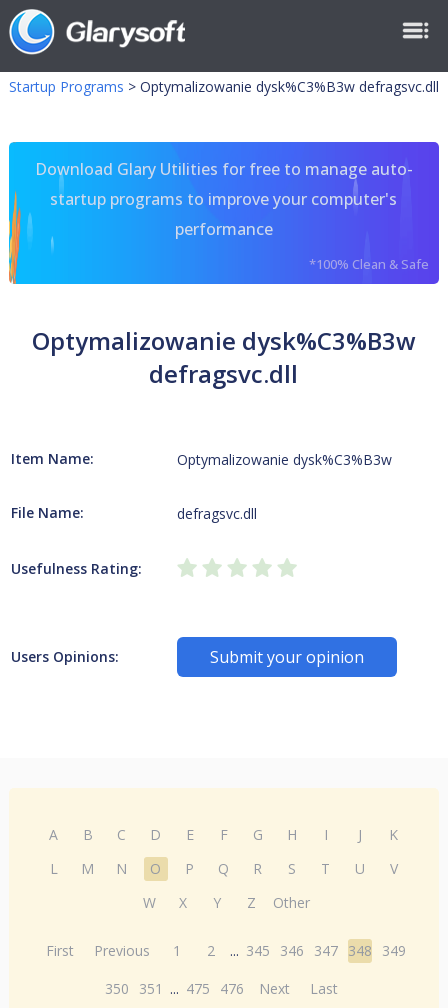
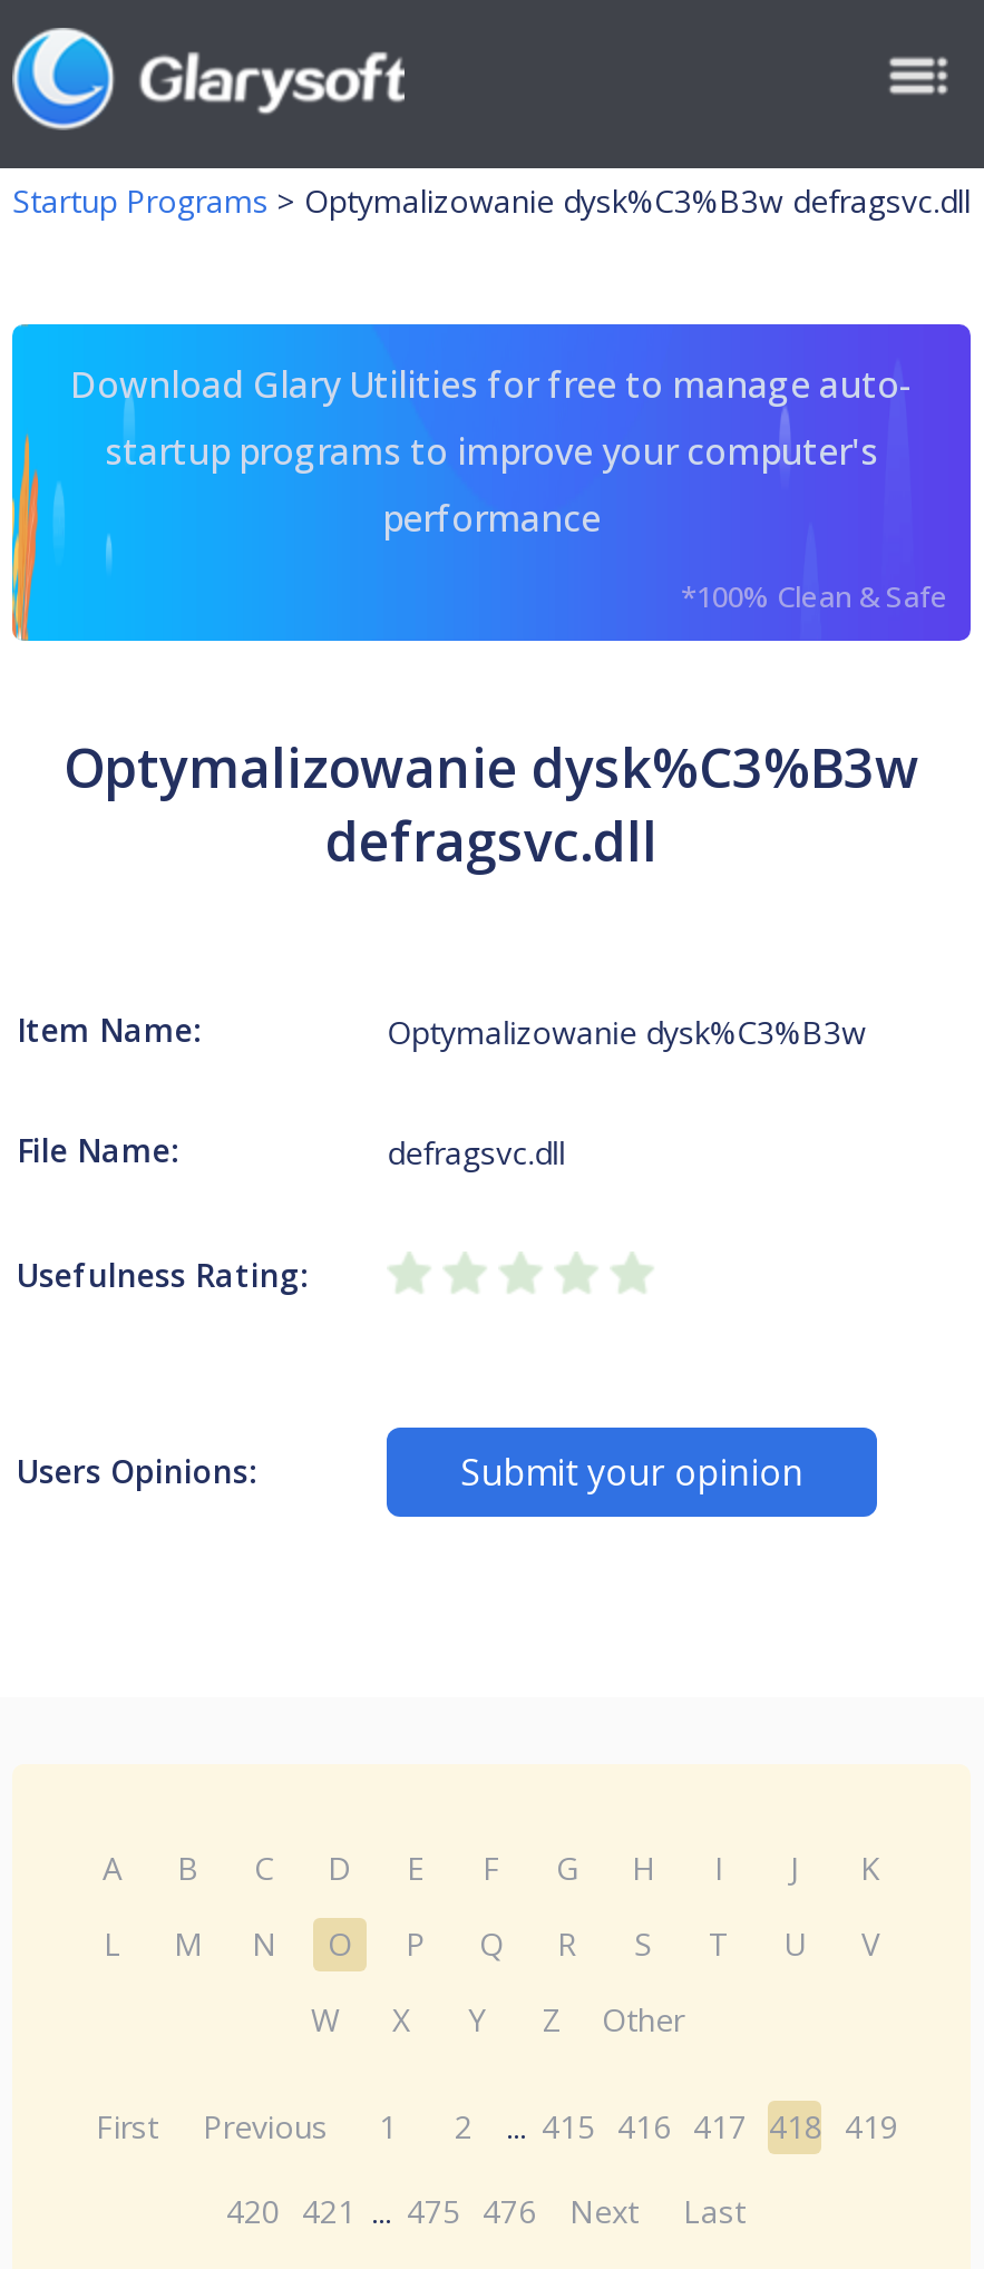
[46,941,406,960] First Previous 1 2 ... 345 346 347 348 349 -> [96,2105,898,2148] First Previous 1 2 ... 415 416 417 418 419
[105,979,338,998] 350 351 ... 475 476 Next Last -> [226,2190,746,2232] 420 421 ... 475 476 Next Last

